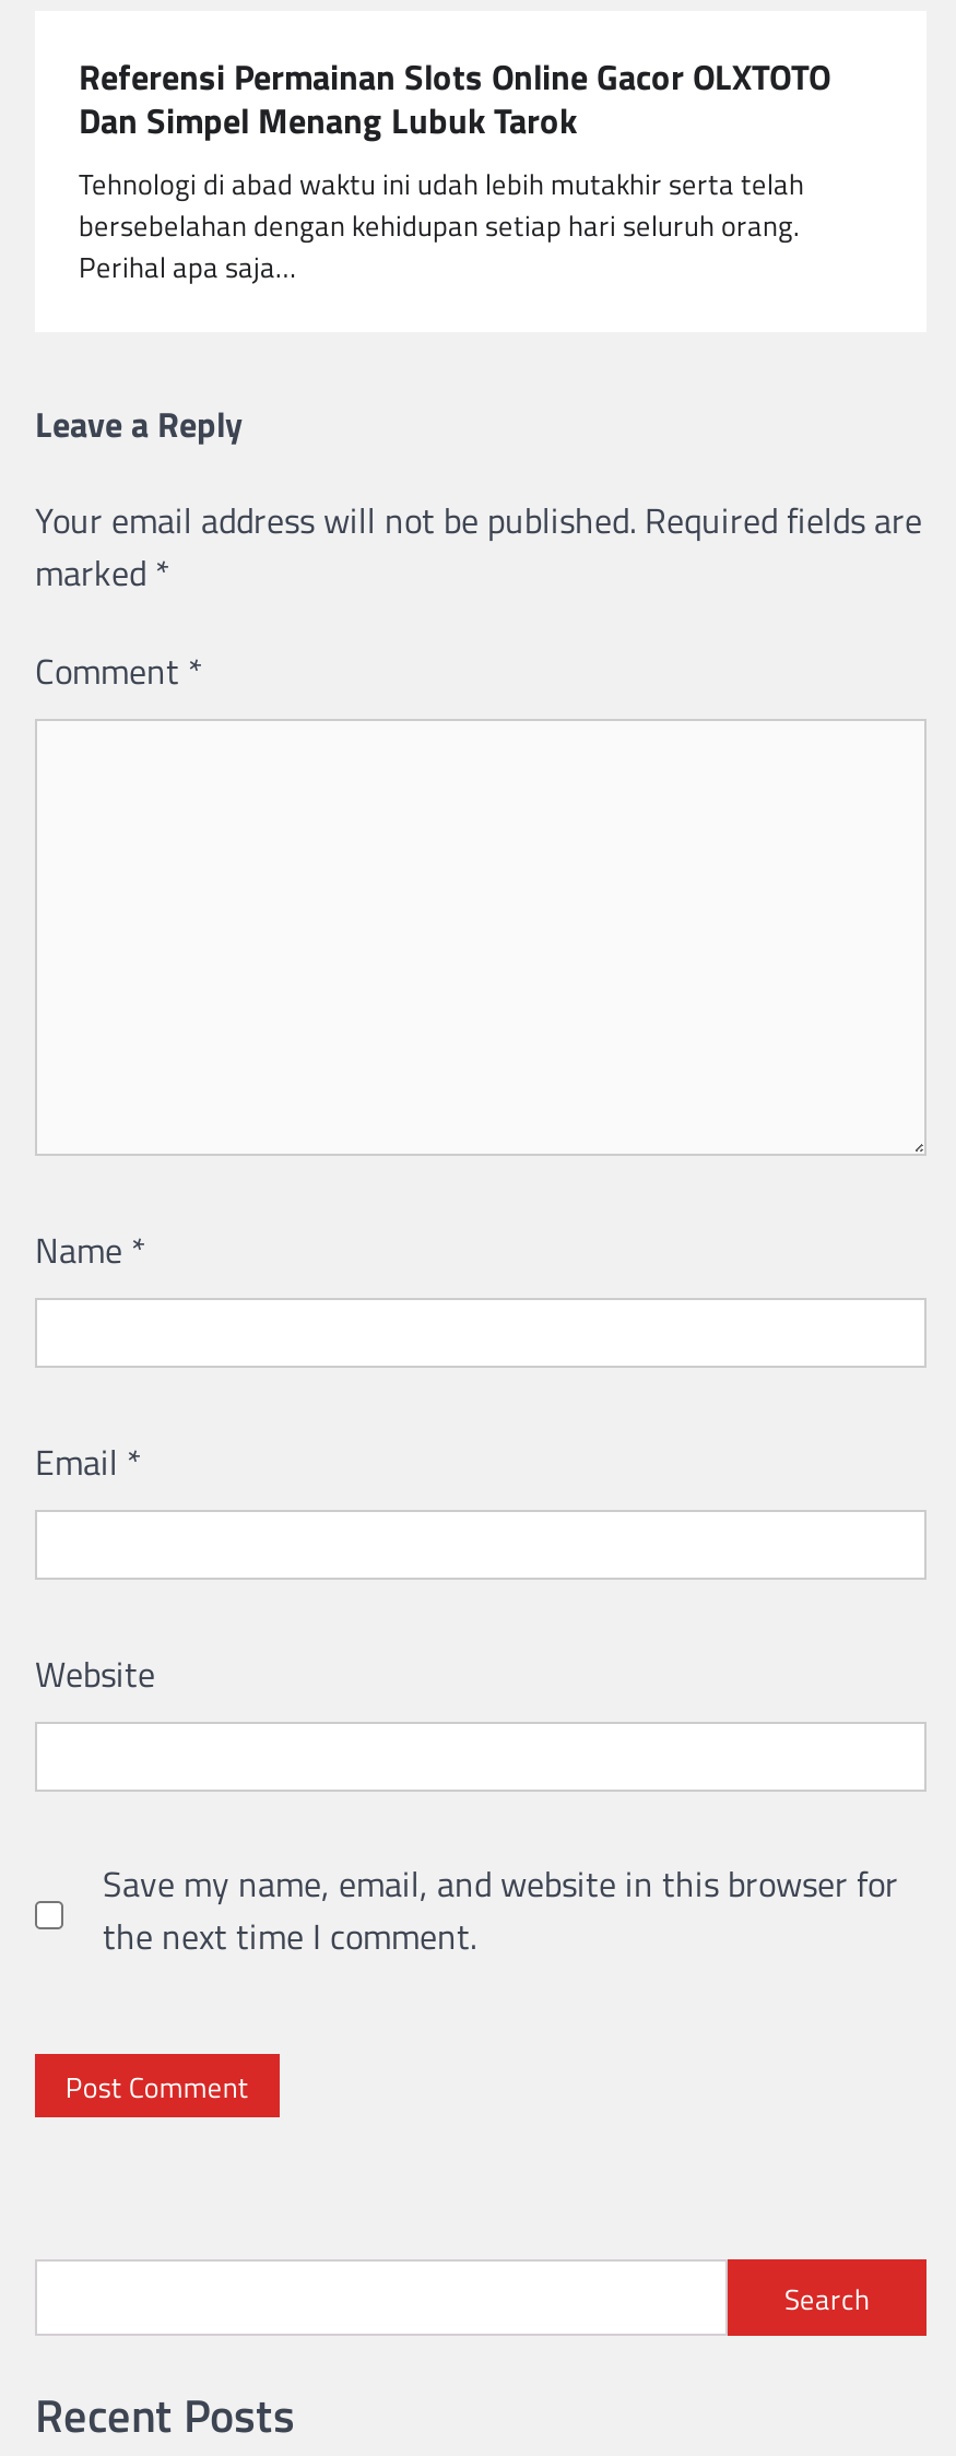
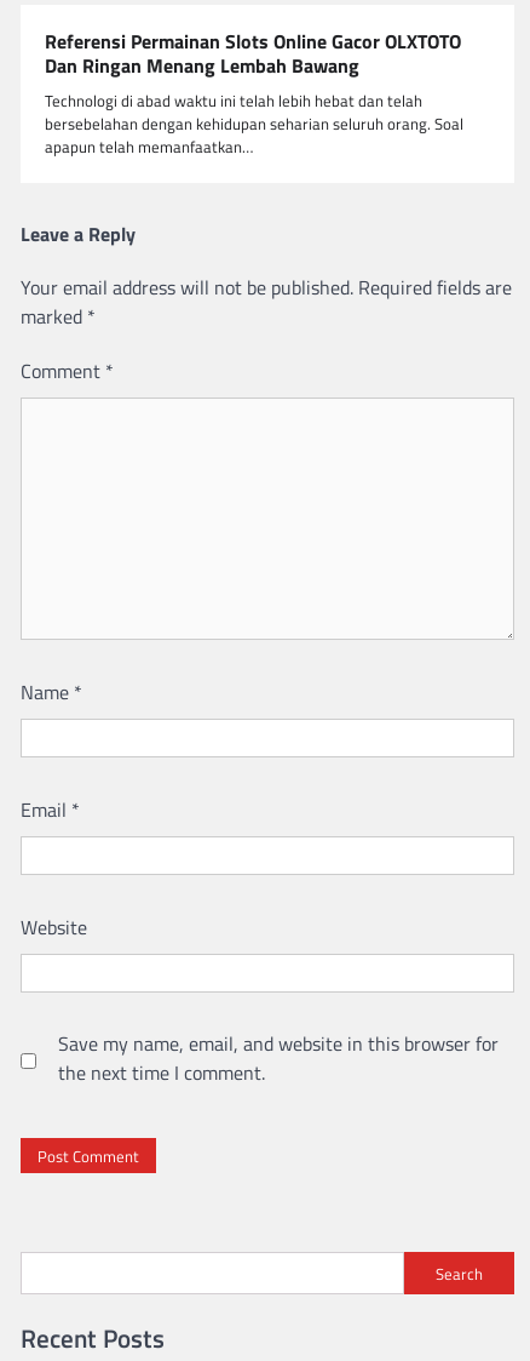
[79,94,804,288] Dan Simpel Menang Lubuk Tarok | Tehnologi di abad waktu ini udah lebih mutakhir serta telah | bersebelahan dengan kehidupan setiap hari seluruh orang. | Perihal apa saja… -> [45,51,463,159] Dan Ringan Menang Lembah Bawang | Technologi di abad waktu ini telah lebih hebat dan telah | bersebelahan dengan kehidupan seharian seluruh orang. Soal | apapun telah memanfaatkan…

